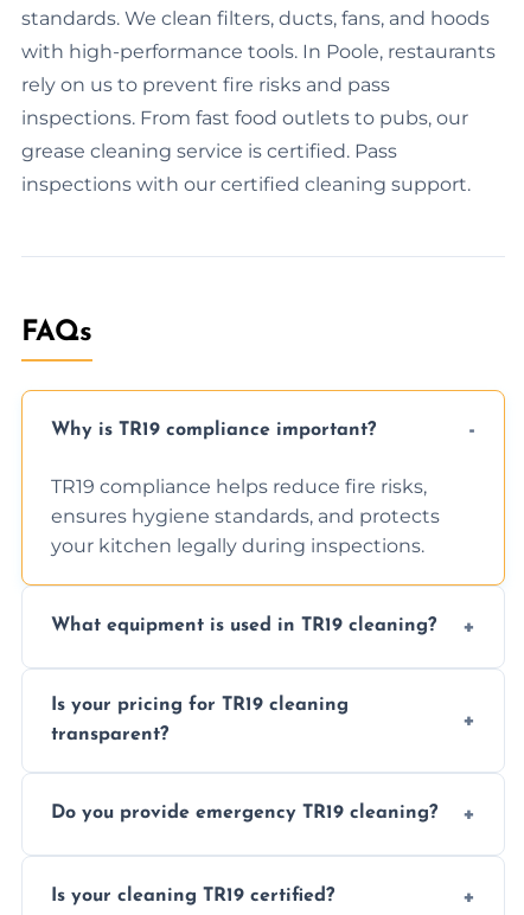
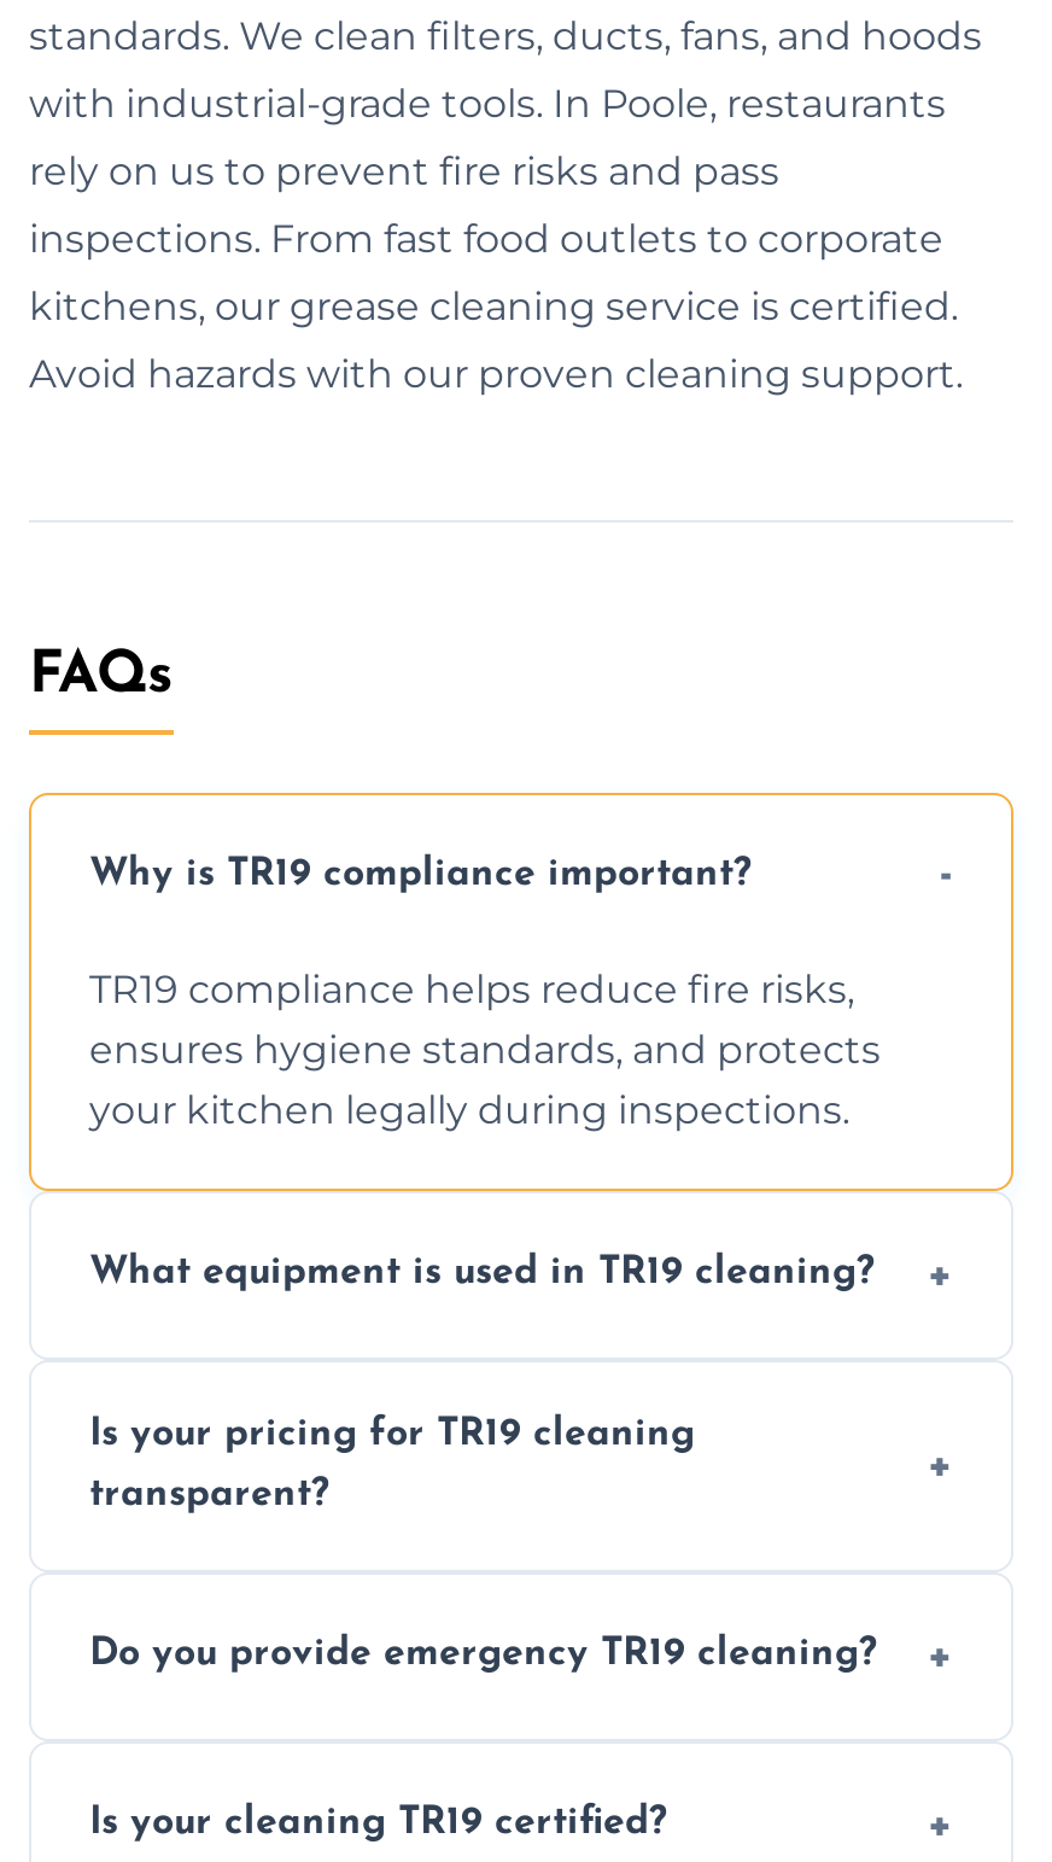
[21,40,496,62] with high-performance tools. In Poole, restaurants -> [29,80,946,126] with industrial-grade tools. In Poole, restaurants
[21,106,468,129] inspections. From fast food outlets to pubs, our -> [29,215,943,261] inspections. From fast food outlets to corporate
[21,140,397,162] grease cleaning service is certified. Pass -> [29,283,958,329] kitchens, our grease cleaning service is certified.
[21,173,471,195] inspections with our certified cleaning support. -> [29,350,963,396] Avoid hazards with our proven cleaning support.

